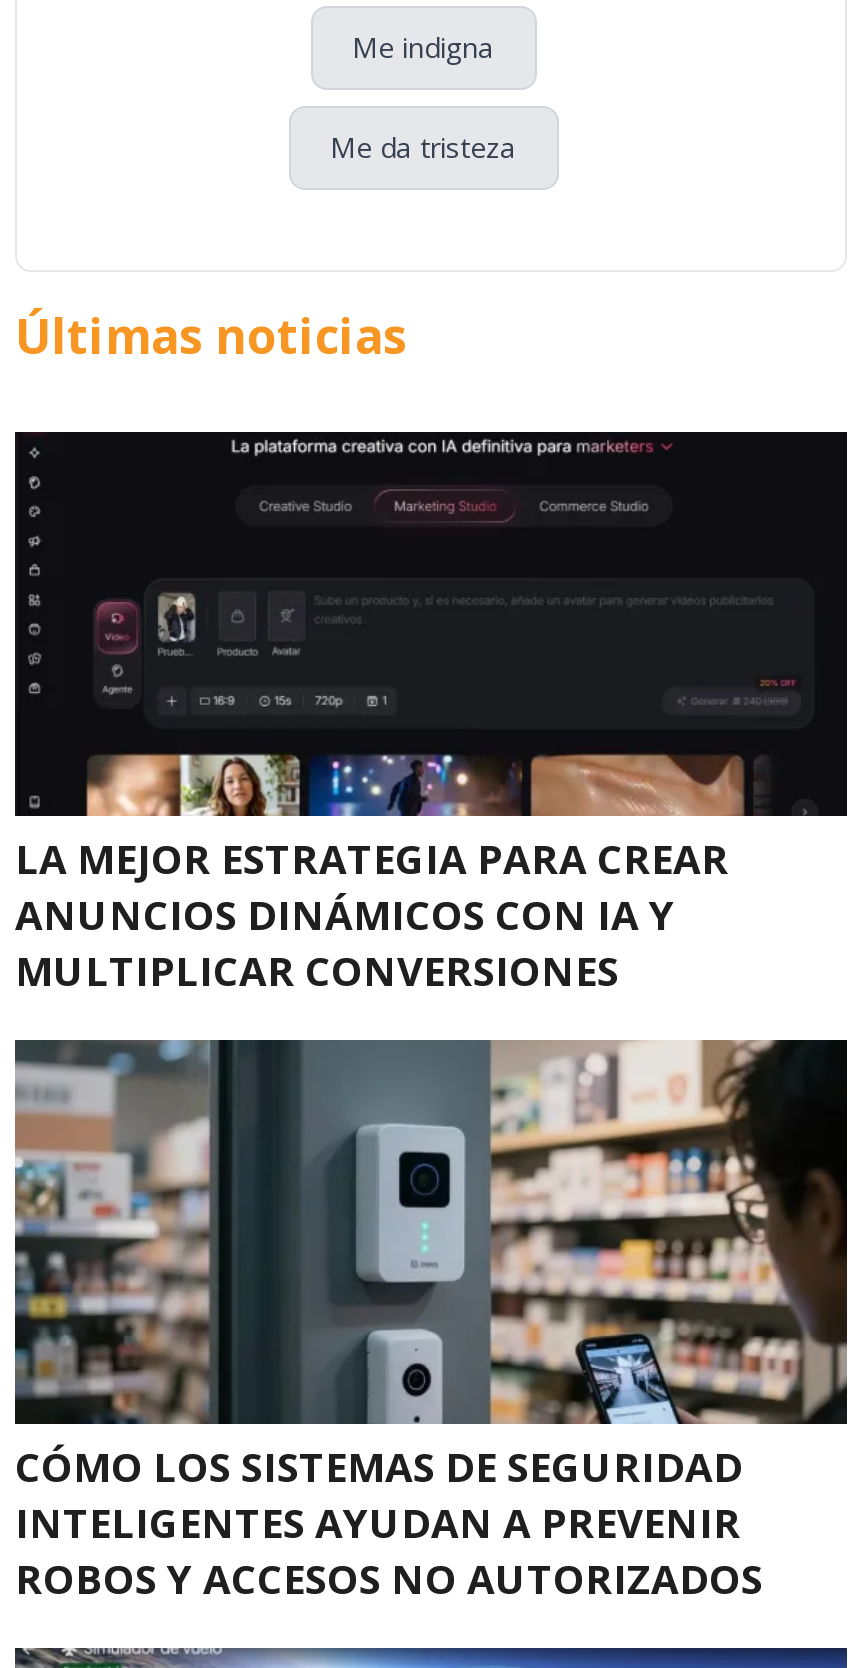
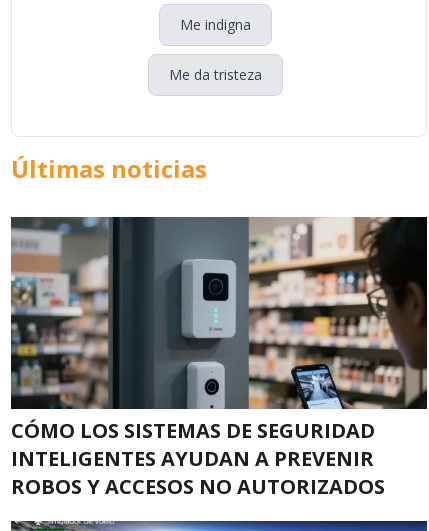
[13,430,847,997] [image] | LA MEJOR ESTRATEGIA PARA CREAR | ANUNCIOS DINÁMICOS CON IA Y | MULTIPLICAR CONVERSIONES -> none

